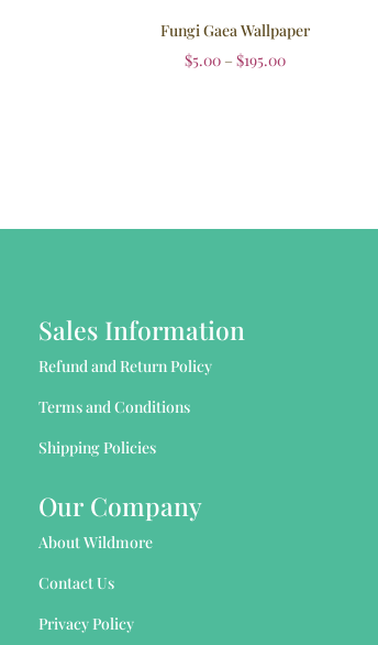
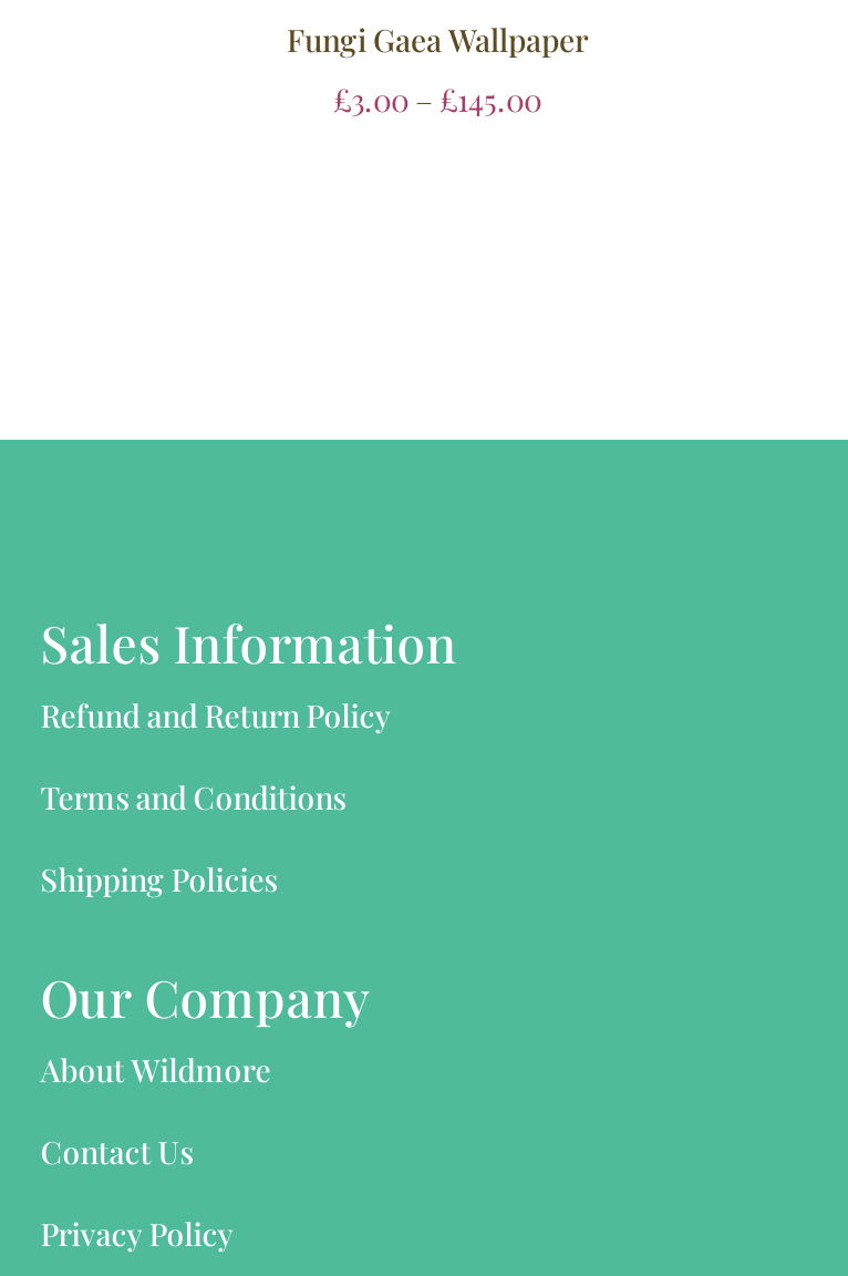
[185,49,286,70] $5.00 – $195.00 -> [333,78,541,120] £3.00 – £145.00

